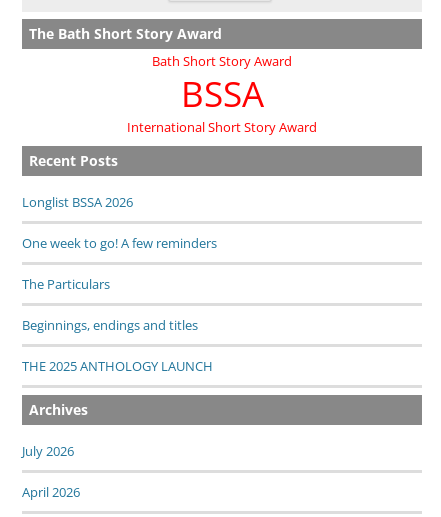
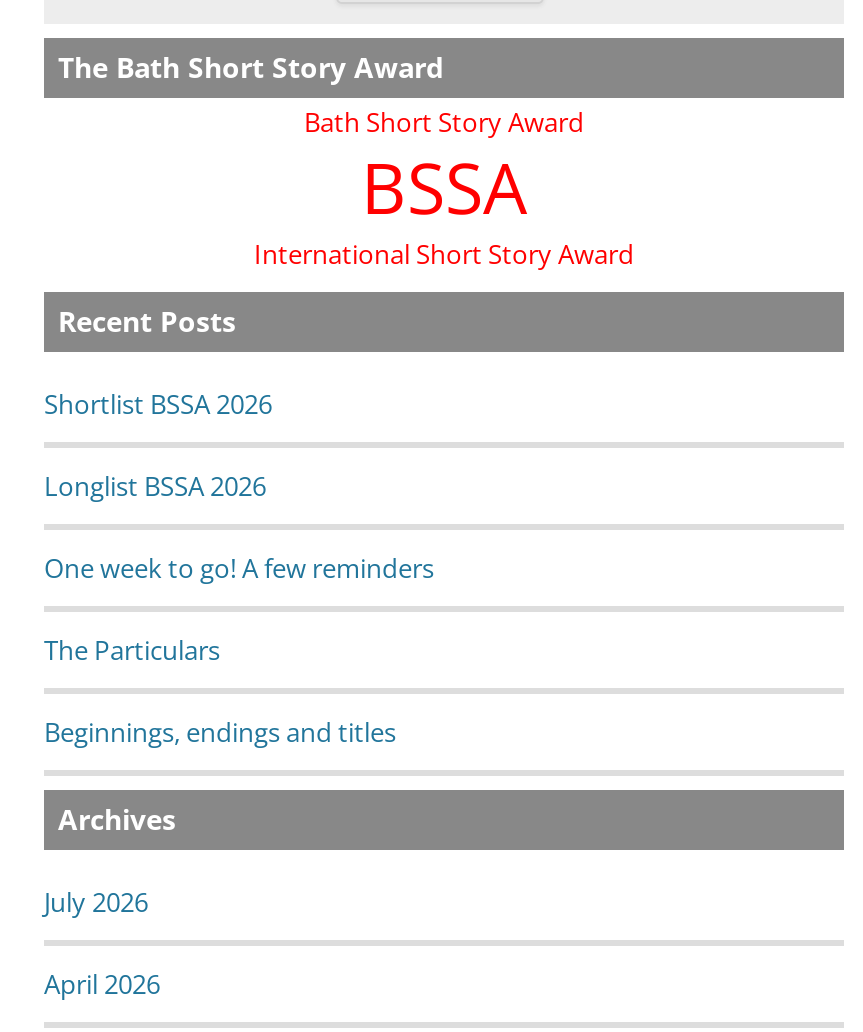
none -> [44,386,272,422] Shortlist BSSA 2026
moved [22,193,217,334] -> [44,468,434,750]: Longlist BSSA 2026 | One week to go! A few reminders | The Particulars | Beginnings, endings and titles
[22,357,213,375] THE 2025 ANTHOLOGY LAUNCH -> none

